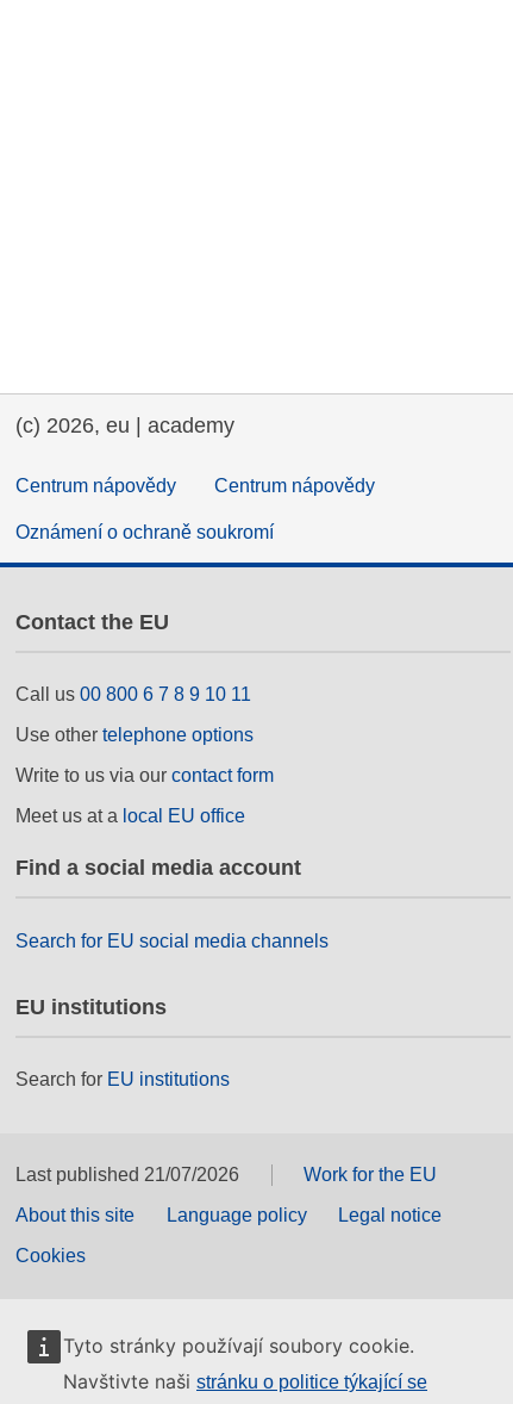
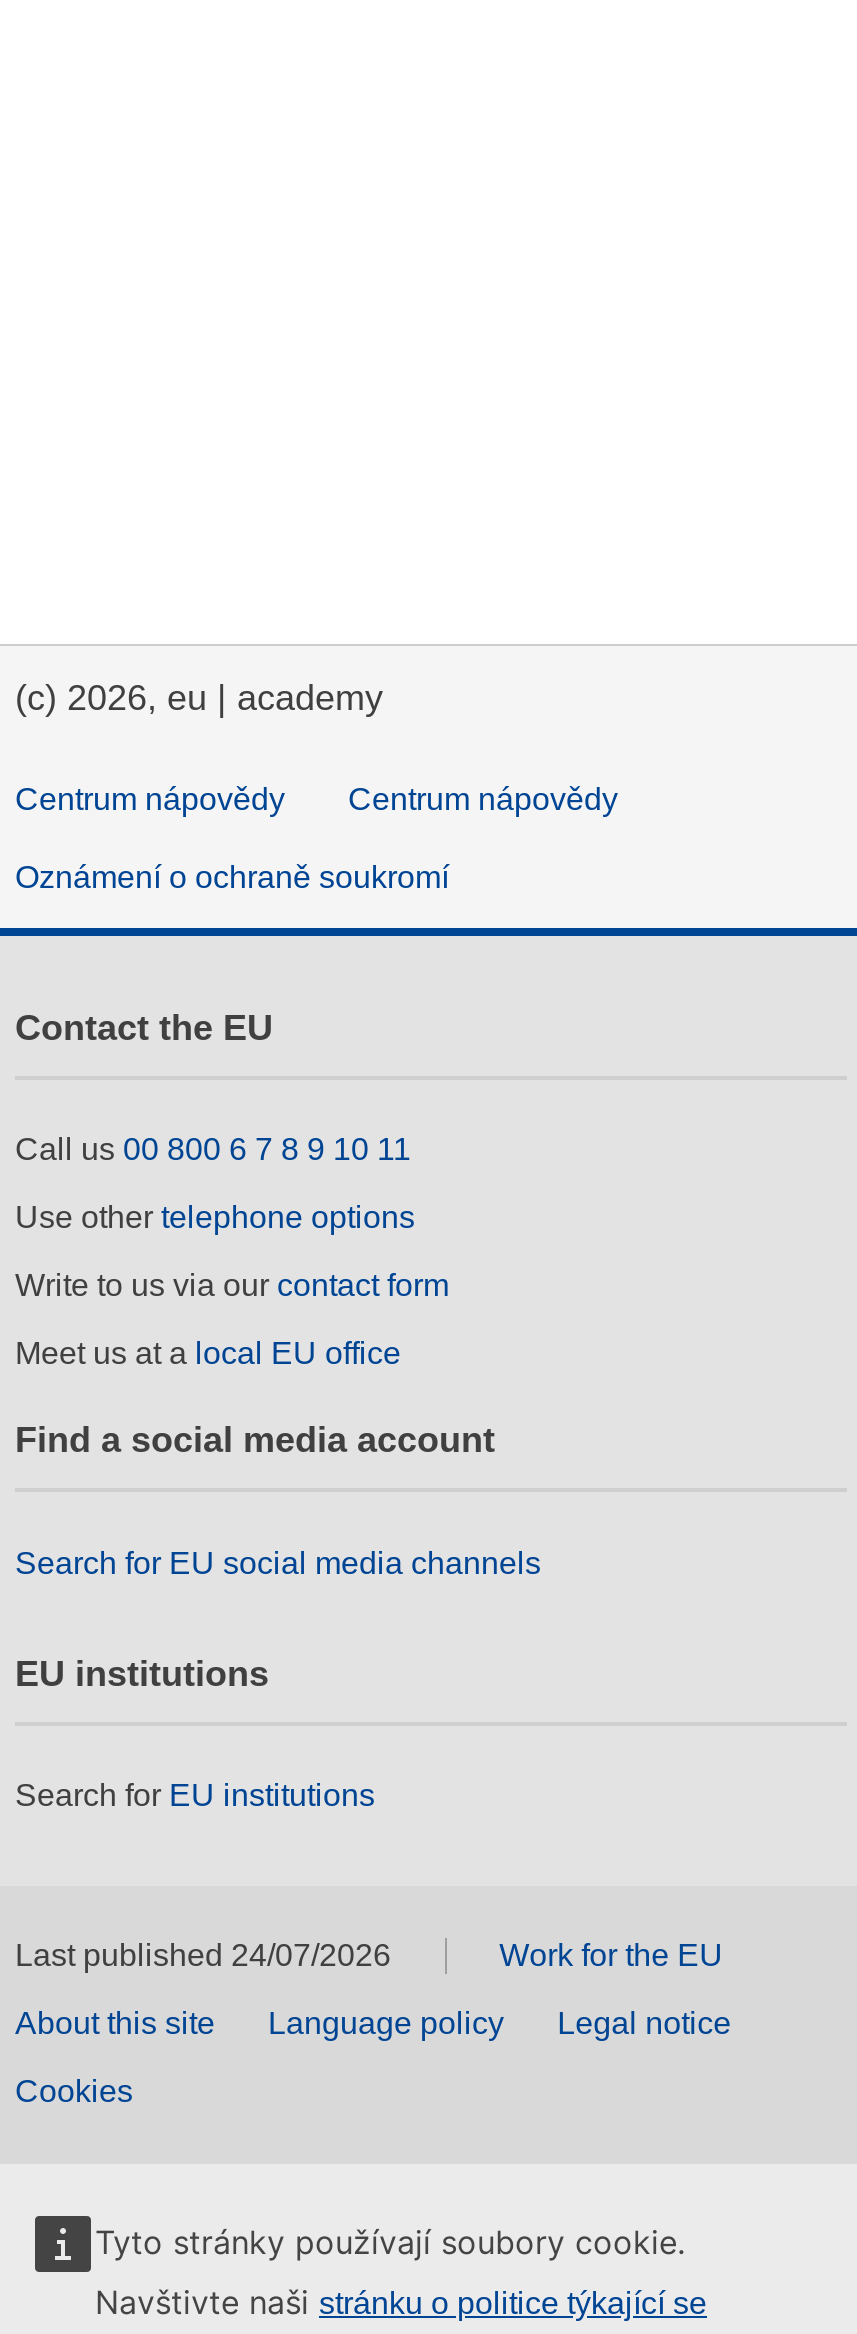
[15,1165,239,1185] Last published 21/07/2026 -> [15,1939,391,1973] Last published 24/07/2026

